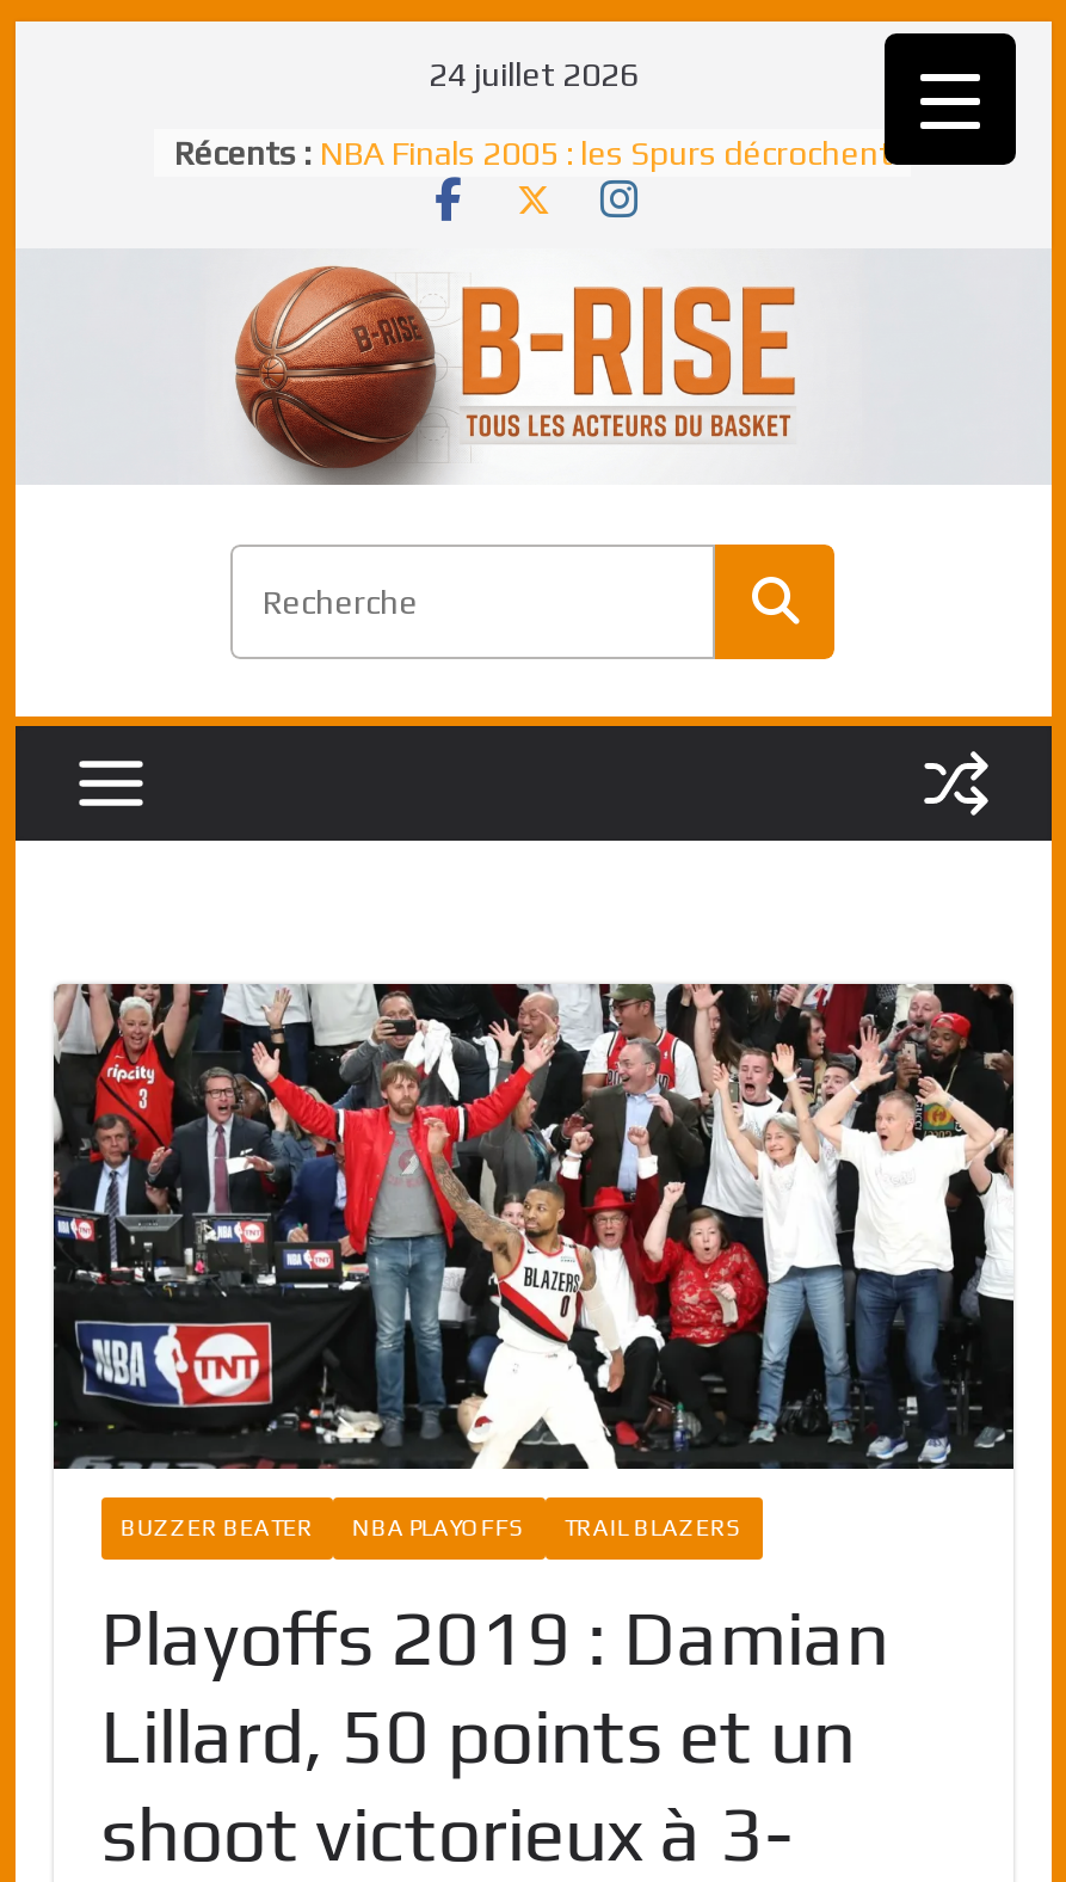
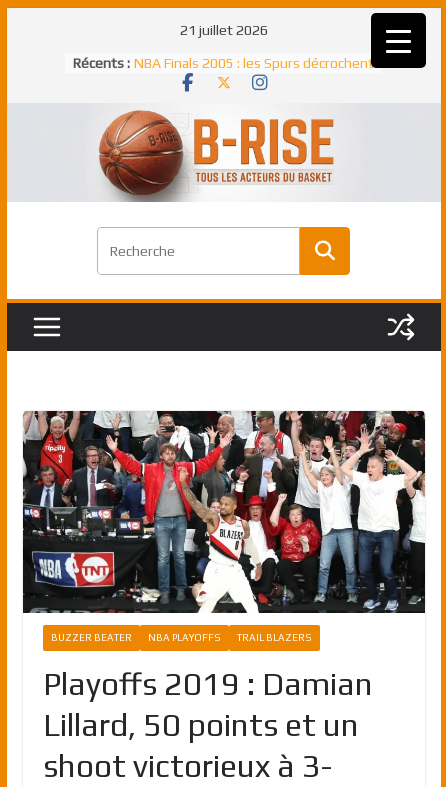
[429,55,639,93] 24 juillet 2026 -> [180,22,268,38] 21 juillet 2026

